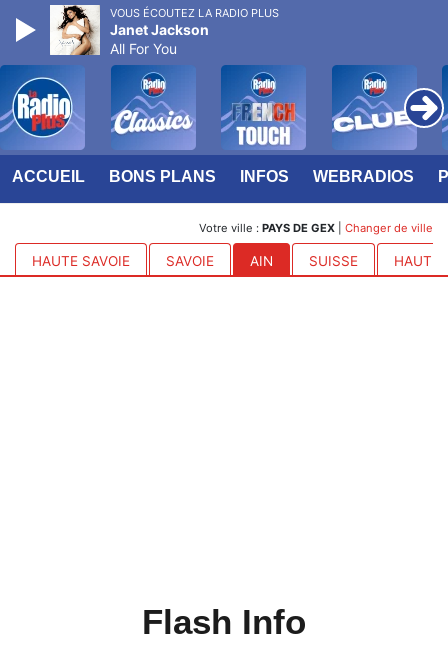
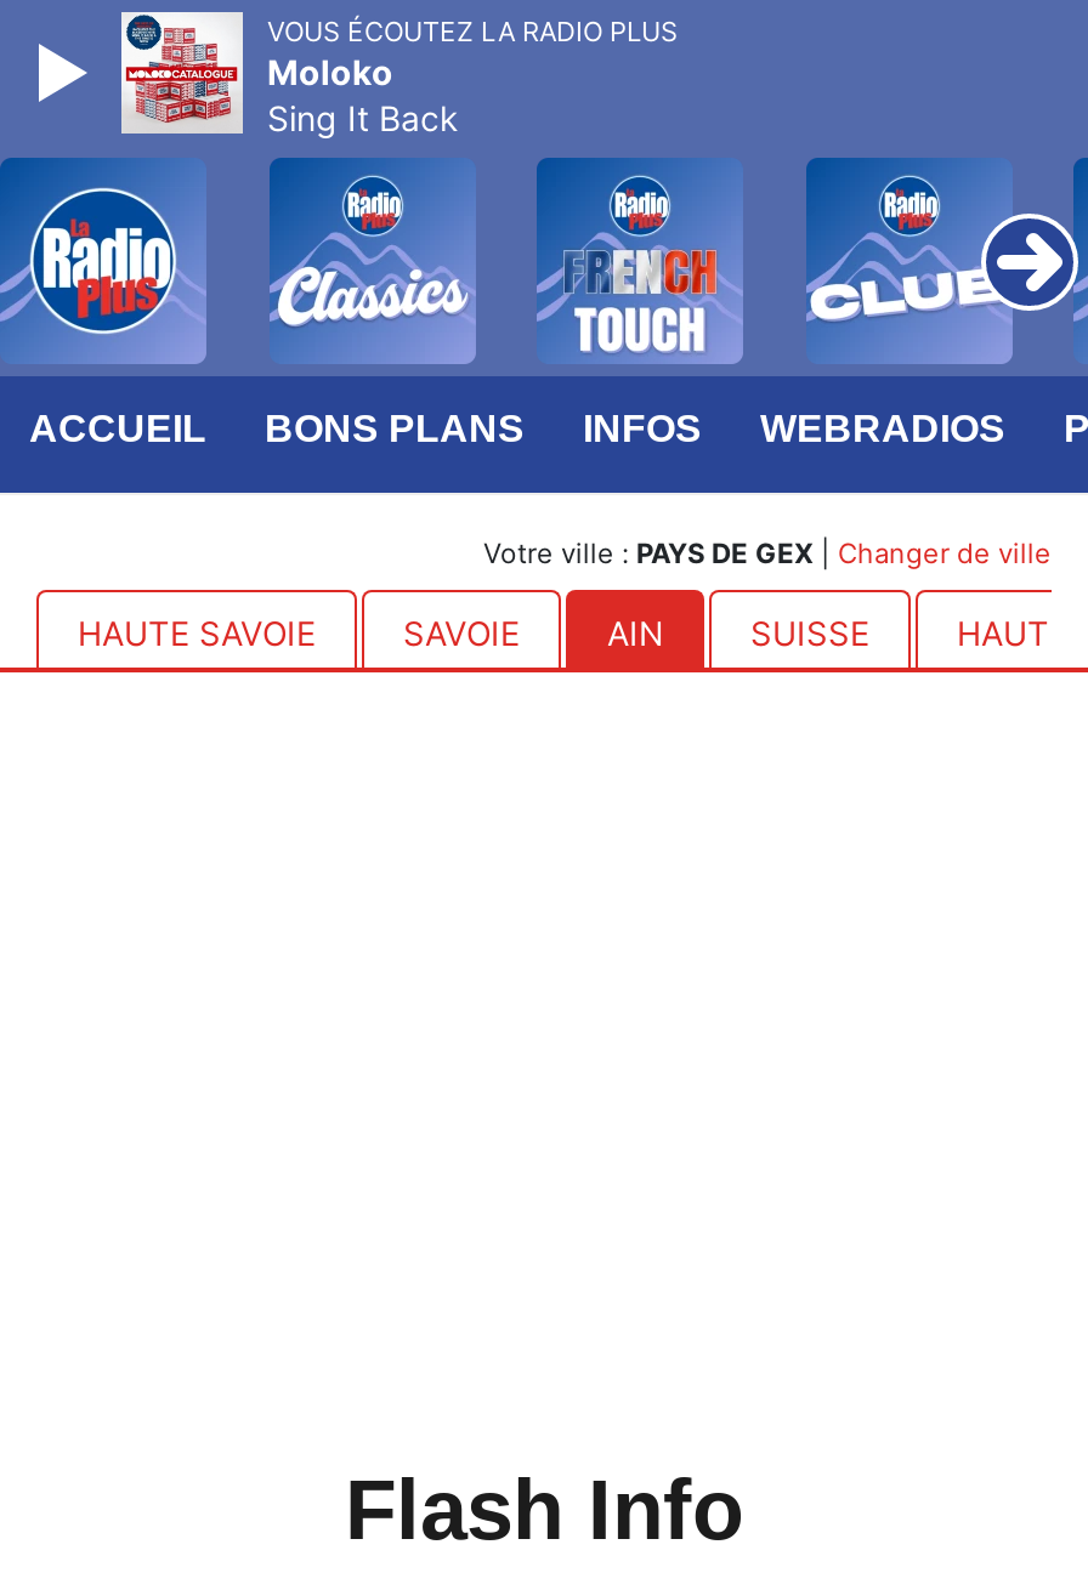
[51,5,209,57] [image] | Janet Jackson | All For You -> [124,12,459,138] [image] | Moloko | Sing It Back

